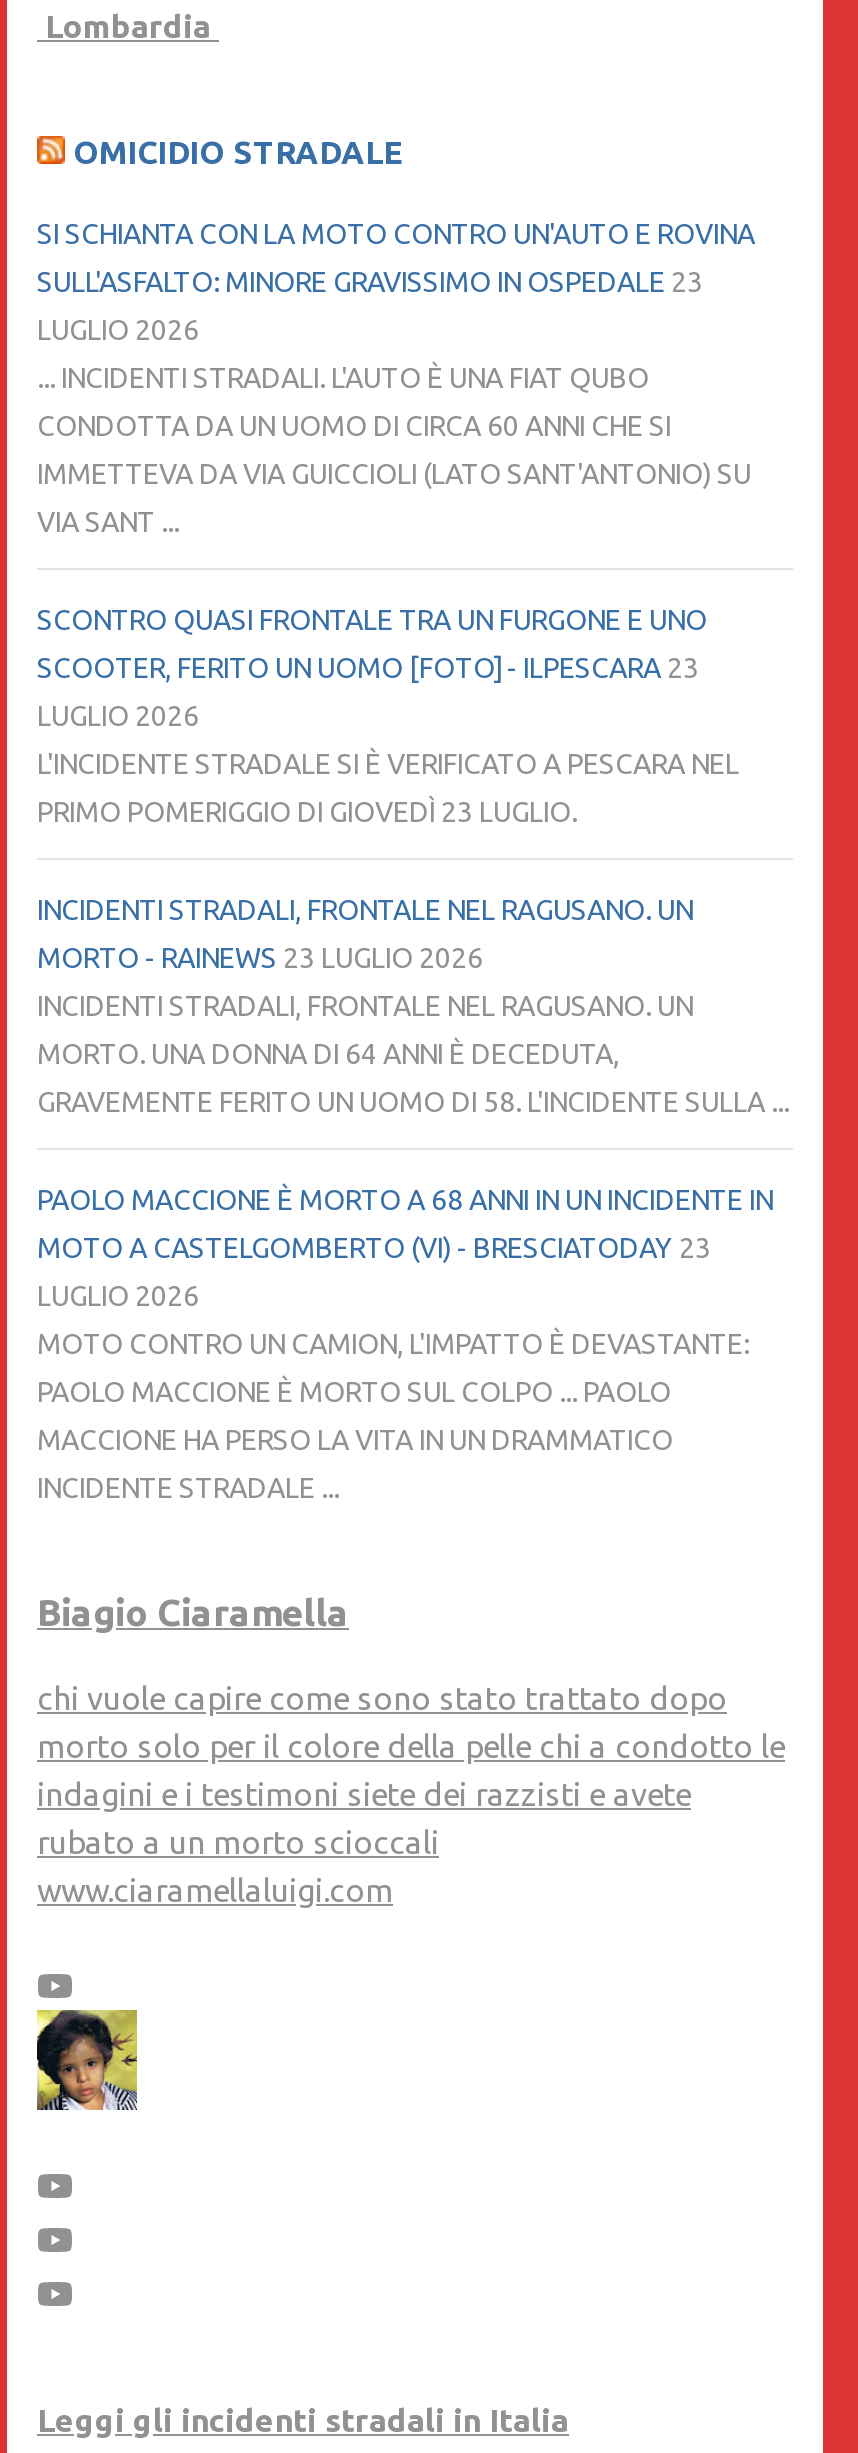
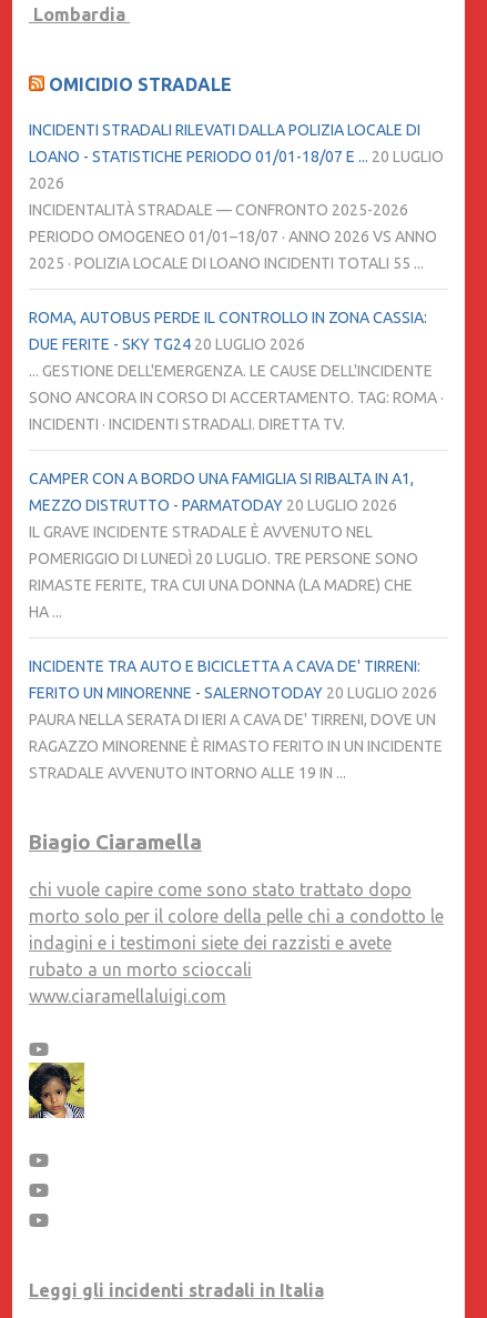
[37,217,789,1503] SI SCHIANTA CON LA MOTO CONTRO UN'AUTO E ROVINA | SULL'ASFALTO: MINORE GRAVISSIMO IN OSPEDALE 23 | LUGLIO 2026 | ... INCIDENTI STRADALI. L'AUTO È UNA FIAT QUBO | CONDOTTA DA UN UOMO DI CIRCA 60 ANNI CHE SI | IMMETTEVA DA VIA GUICCIOLI (LATO SANT'ANTONIO) SU | VIA SANT ... | SCONTRO QUASI FRONTALE TRA UN FURGONE E UNO | SCOOTER, FERITO UN UOMO [FOTO] - ILPESCARA 23 | LUGLIO 2026 | L'INCIDENTE STRADALE SI È VERIFICATO A PESCARA NEL | PRIMO POMERIGGIO DI GIOVEDÌ 23 LUGLIO. | INCIDENTI STRADALI, FRONTALE NEL RAGUSANO. UN | MORTO - RAINEWS 23 LUGLIO 2026 | INCIDENTI STRADALI, FRONTALE NEL RAGUSANO. UN | MORTO. UNA DONNA DI 64 ANNI È DECEDUTA, | GRAVEMENTE FERITO UN UOMO DI 58. L'INCIDENTE SULLA ... | PAOLO MACCIONE È MORTO A 68 ANNI IN UN INCIDENTE IN | MOTO A CASTELGOMBERTO (VI) - BRESCIATODAY 23 | LUGLIO 2026 | MOTO CONTRO UN CAMION, L'IMPATTO È DEVASTANTE: | PAOLO MACCIONE È MORTO SUL COLPO ... PAOLO | MACCIONE HA PERSO LA VITA IN UN DRAMMATICO | INCIDENTE STRADALE ... -> [29,120,444,781] INCIDENTI STRADALI RILEVATI DALLA POLIZIA LOCALE DI | LOANO - STATISTICHE PERIODO 01/01-18/07 E ... 20 LUGLIO | 2026 | INCIDENTALITÀ STRADALE — CONFRONTO 2025-2026 | PERIODO OMOGENEO 01/01–18/07 · ANNO 2026 VS ANNO | 2025 · POLIZIA LOCALE DI LOANO INCIDENTI TOTALI 55 ... | ROMA, AUTOBUS PERDE IL CONTROLLO IN ZONA CASSIA: | DUE FERITE - SKY TG24 20 LUGLIO 2026 | ... GESTIONE DELL'EMERGENZA. LE CAUSE DELL'INCIDENTE | SONO ANCORA IN CORSO DI ACCERTAMENTO. TAG: ROMA · | INCIDENTI · INCIDENTI STRADALI. DIRETTA TV. | CAMPER CON A BORDO UNA FAMIGLIA SI RIBALTA IN A1, | MEZZO DISTRUTTO - PARMATODAY 20 LUGLIO 2026 | IL GRAVE INCIDENTE STRADALE È AVVENUTO NEL | POMERIGGIO DI LUNEDÌ 20 LUGLIO. TRE PERSONE SONO | RIMASTE FERITE, TRA CUI UNA DONNA (LA MADRE) CHE | HA ... | INCIDENTE TRA AUTO E BICICLETTA A CAVA DE' TIRRENI: | FERITO UN MINORENNE - SALERNOTODAY 20 LUGLIO 2026 | PAURA NELLA SERATA DI IERI A CAVA DE' TIRRENI, DOVE UN | RAGAZZO MINORENNE È RIMASTO FERITO IN UN INCIDENTE | STRADALE AVVENUTO INTORNO ALLE 19 IN ...

